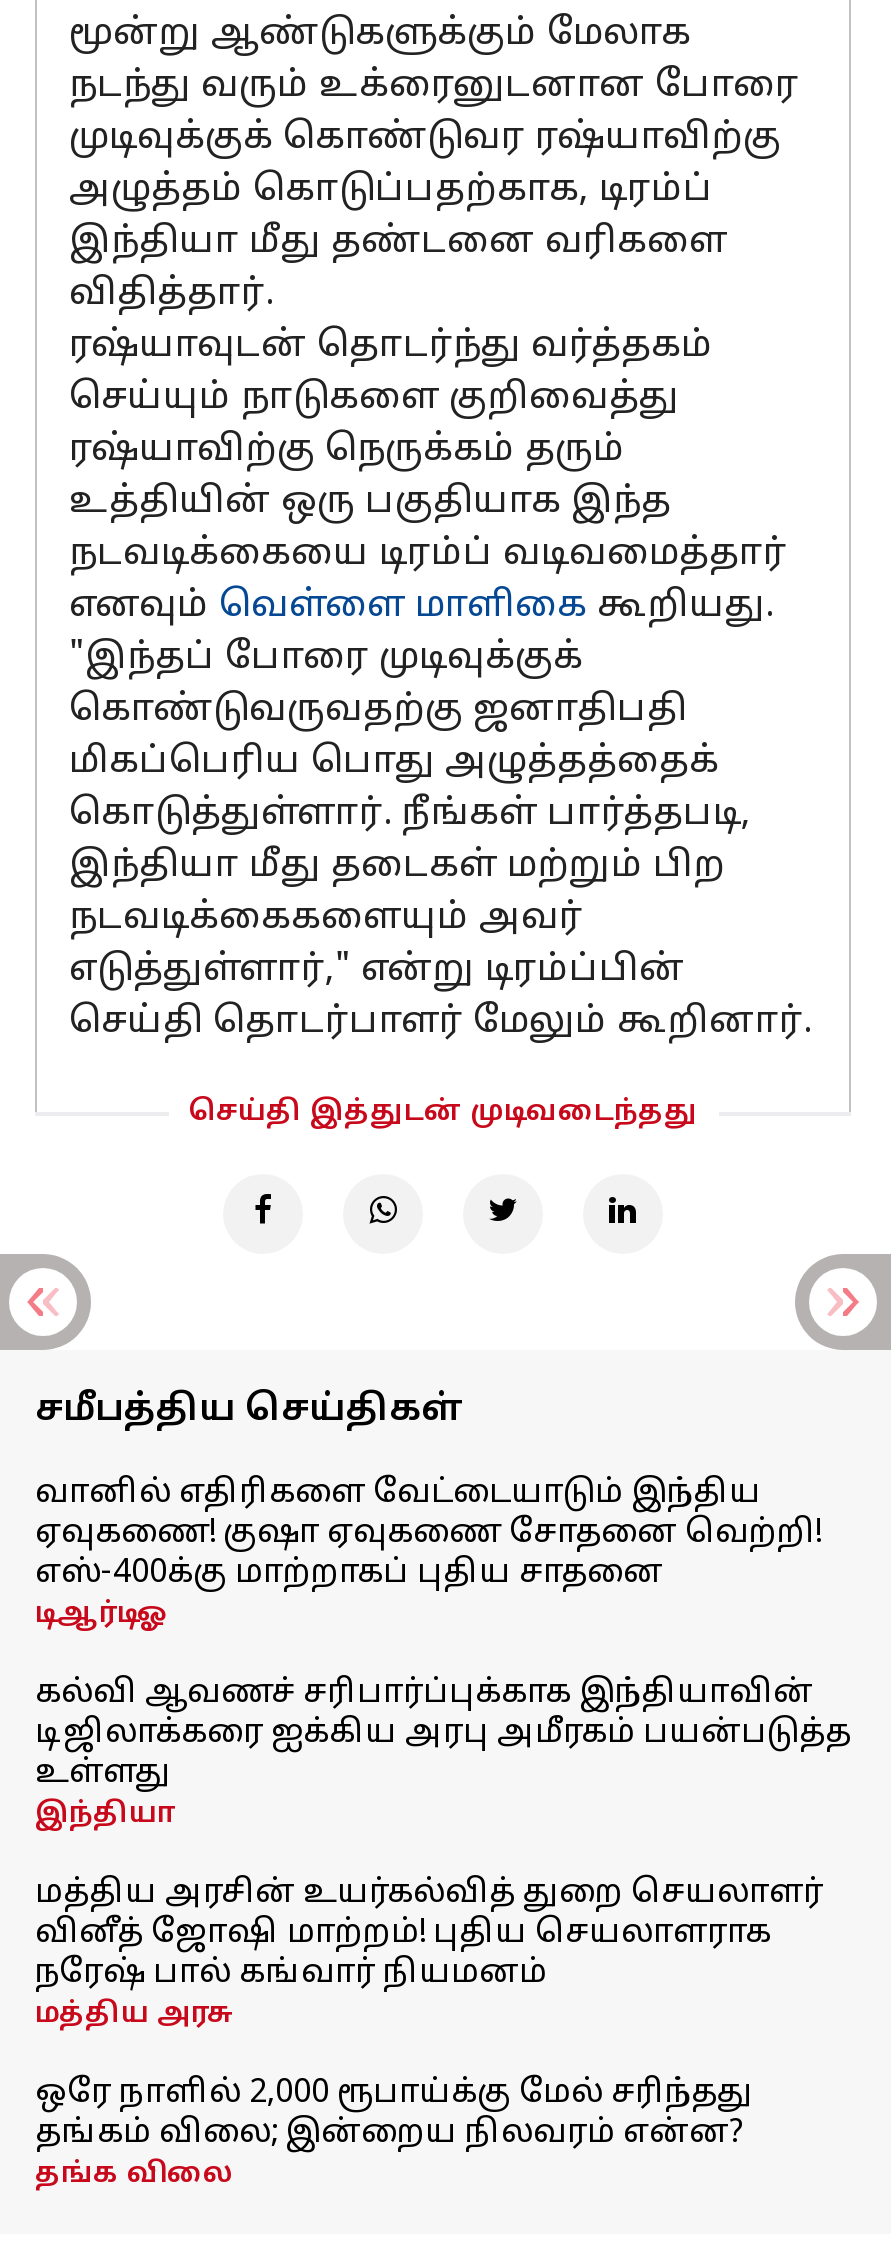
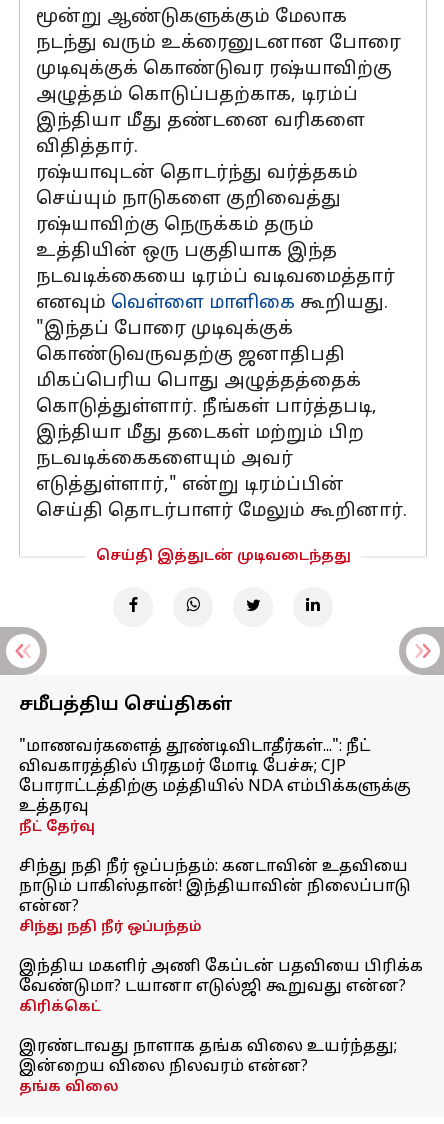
[35,1474,821,1632] வானில் எதிரிகளை வேட்டையாடும் இந்திய | ஏவுகணை! குஷா ஏவுகணை சோதனை வெற்றி! | எஸ்-400க்கு மாற்றாகப் புதிய சாதனை | டிஆர்டிஓ -> [19,737,411,836] "மாணவர்களைத் தூண்டிவிடாதீர்கள்...": நீட் | விவகாரத்தில் பிரதமர் மோடி பேச்சு; CJP | போராட்டத்திற்கு மத்தியில் NDA எம்பிக்களுக்கு | உத்தரவு | நீட் தேர்வு
[35,1674,851,1832] கல்வி ஆவணச் சரிபார்ப்புக்காக இந்தியாவின் | டிஜிலாக்கரை ஐக்கிய அரபு அமீரகம் பயன்படுத்த | உள்ளது | இந்தியா -> [19,857,411,936] சிந்து நதி நீர் ஒப்பந்தம்: கனடாவின் உதவியை | நாடும் பாகிஸ்தான்! இந்தியாவின் நிலைப்பாடு | என்ன? | சிந்து நதி நீர் ஒப்பந்தம்
[35,1874,823,2032] மத்திய அரசின் உயர்கல்வித் துறை செயலாளர் | வினீத் ஜோஷி மாற்றம்! புதிய செயலாளராக | நரேஷ் பால் கங்வார் நியமனம் | மத்திய அரசு -> [19,957,423,1016] இந்திய மகளிர் அணி கேப்டன் பதவியை பிரிக்க | வேண்டுமா? டயானா எடுல்ஜி கூறுவது என்ன? | கிரிக்கெட்
[35,2074,753,2154] ஒரே நாளில் 2,000 ரூபாய்க்கு மேல் சரிந்தது | தங்கம் விலை; இன்றைய நிலவரம் என்ன? -> [19,1037,397,1077] இரண்டாவது நாளாக தங்க விலை உயர்ந்தது; | இன்றைய விலை நிலவரம் என்ன?

